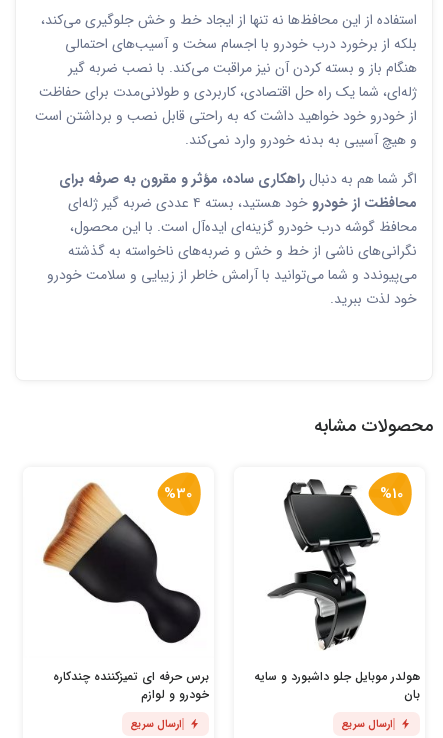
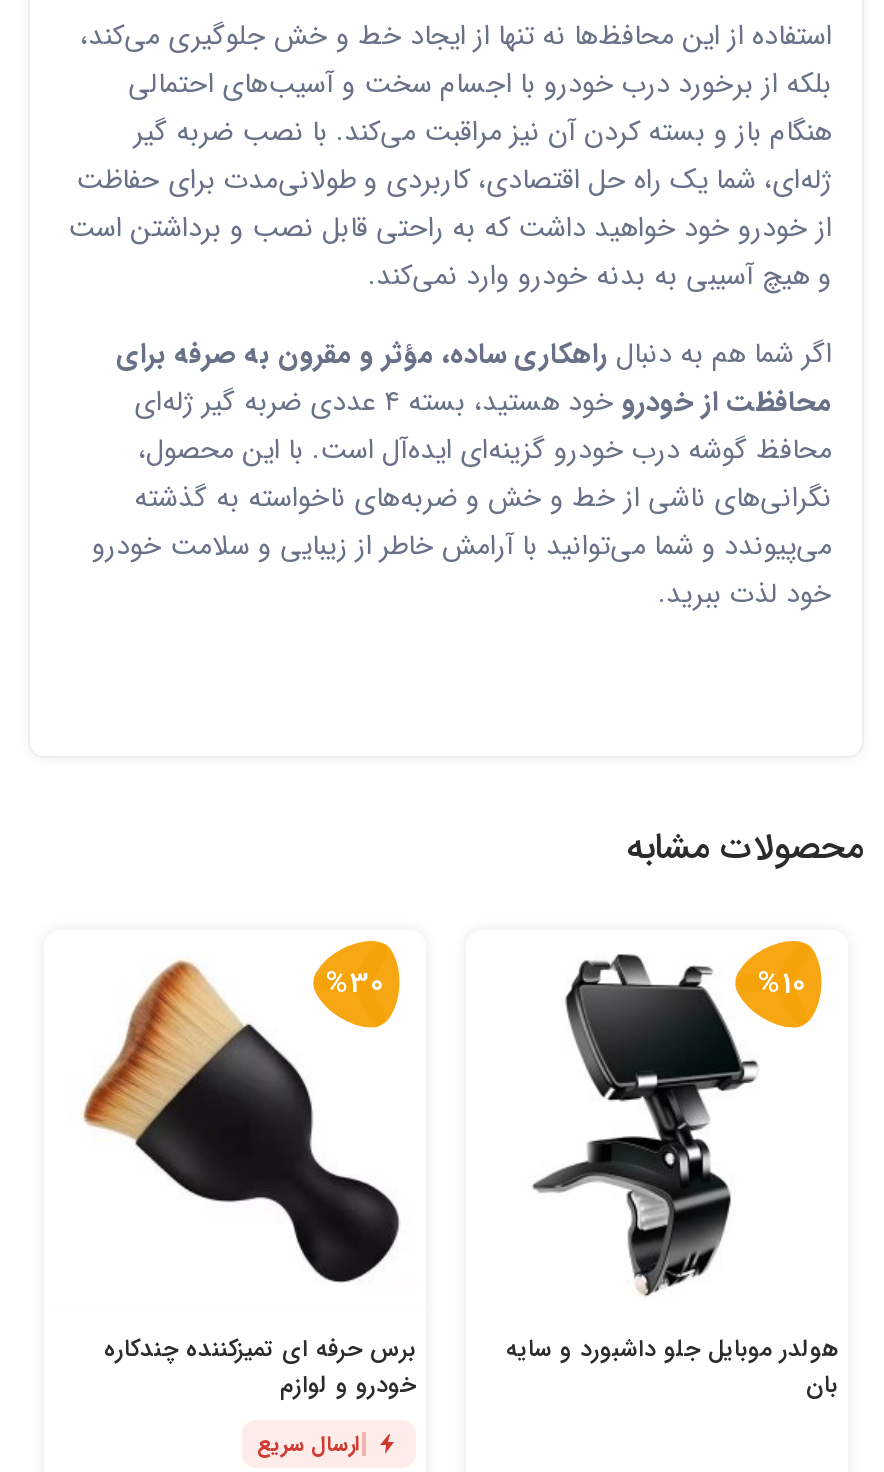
[340,716,392,732] ارسال سریع -> none

